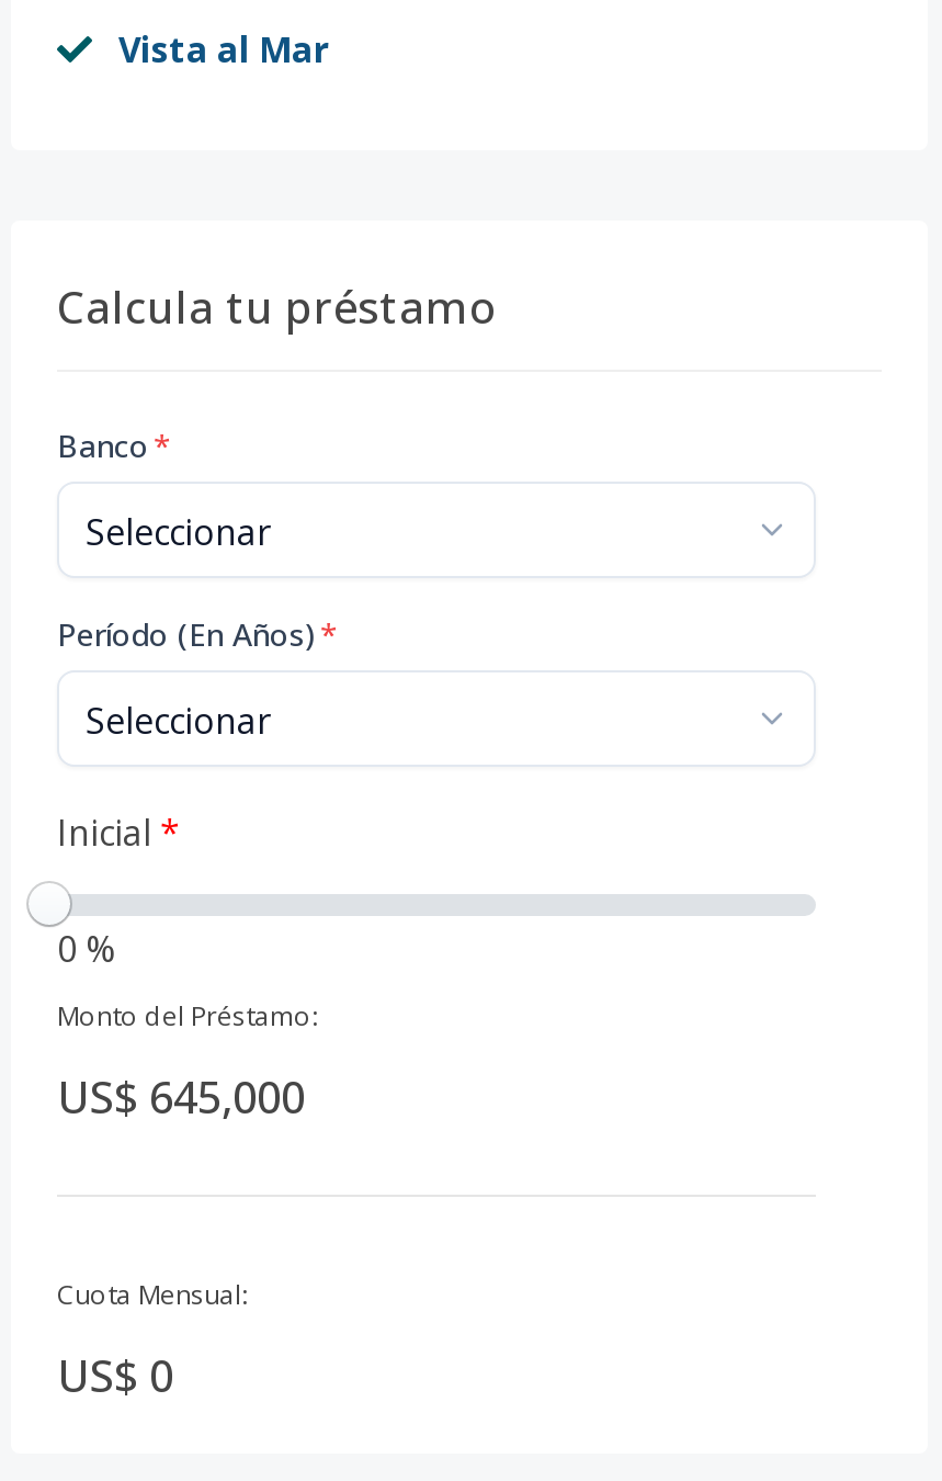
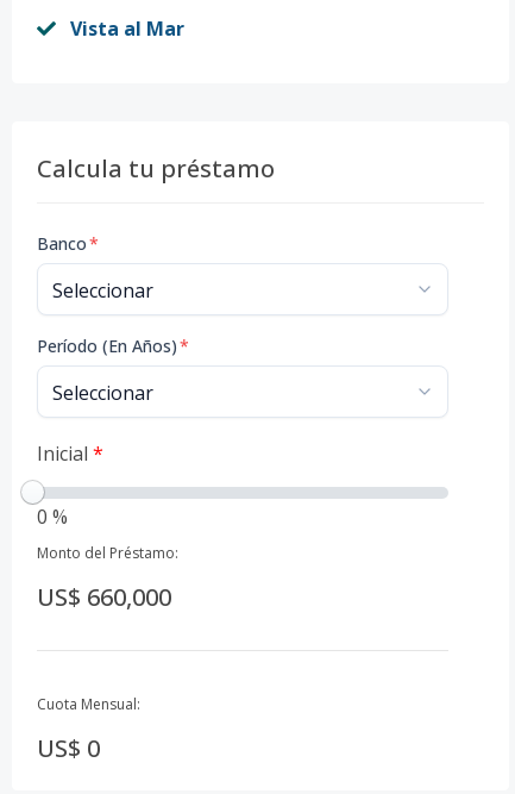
[57,1067,305,1127] US$ 645,000 -> [37,581,171,613] US$ 660,000

